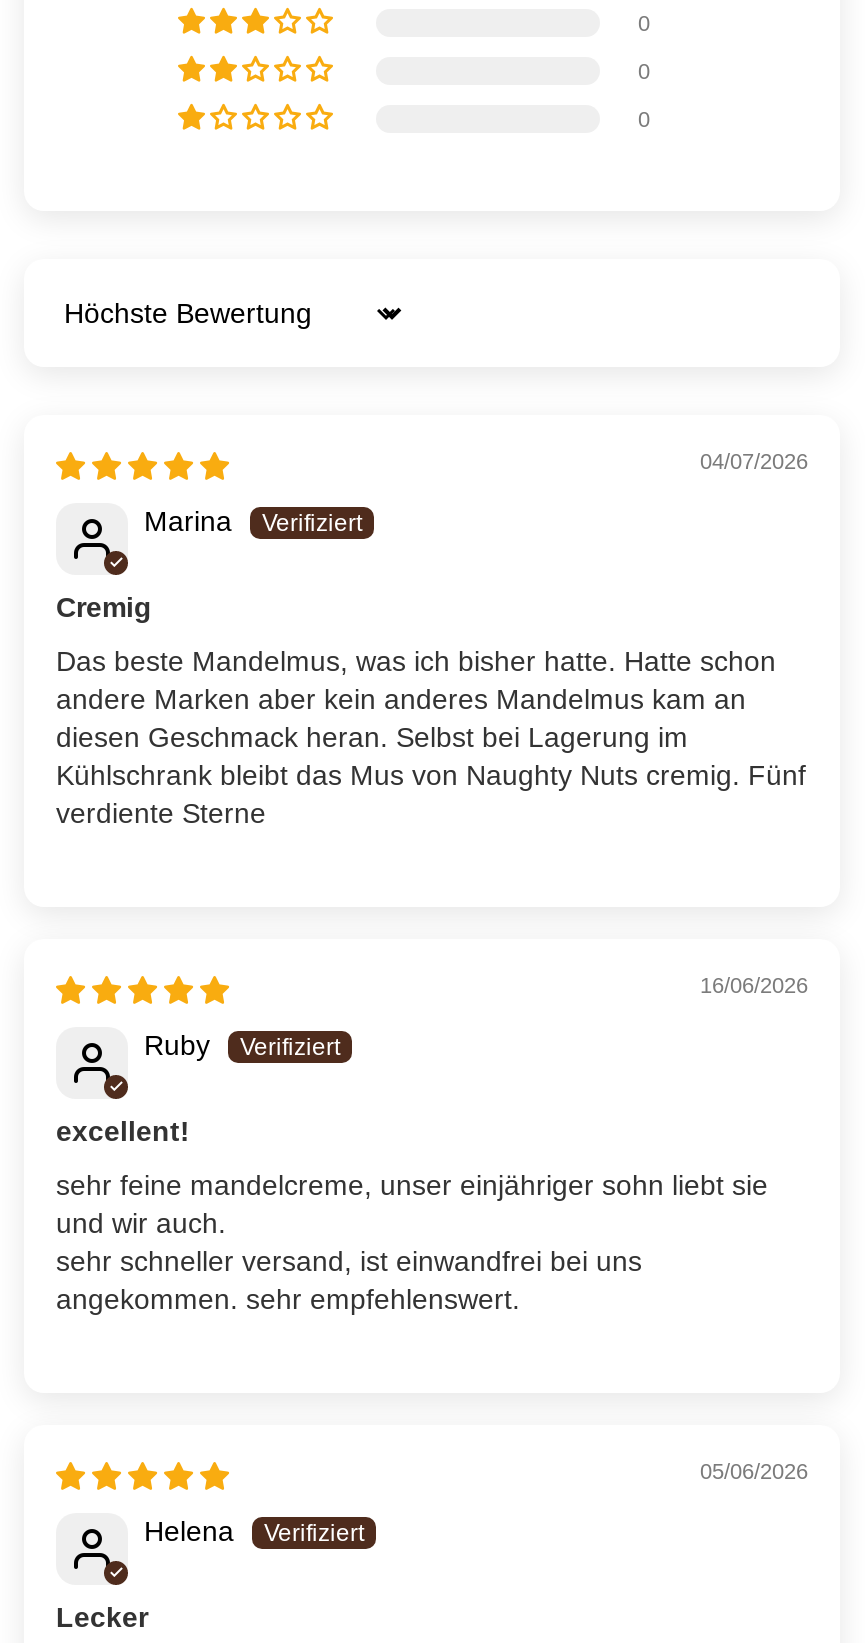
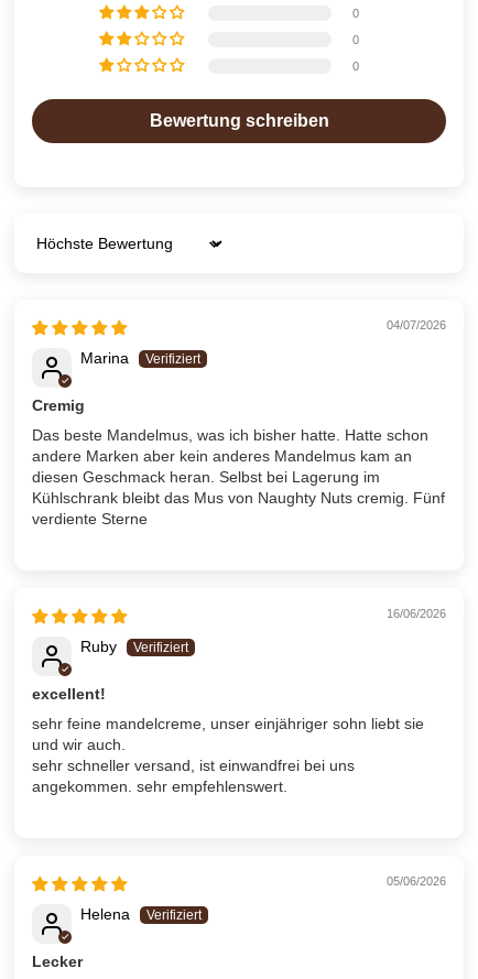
none -> [149,112,329,130] Bewertung schreiben

